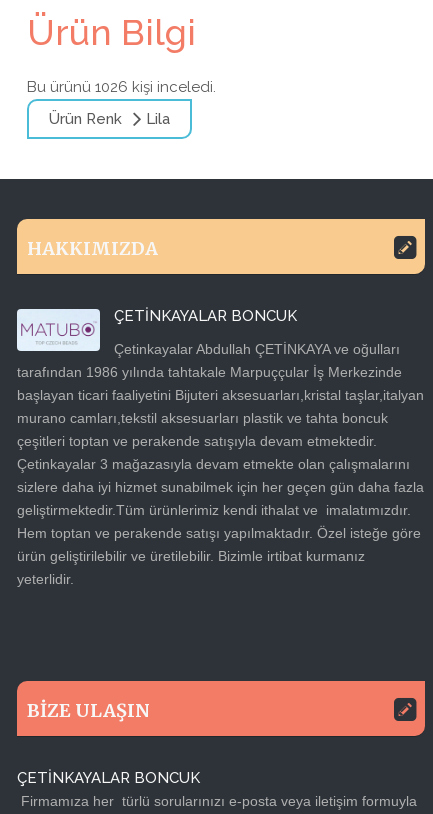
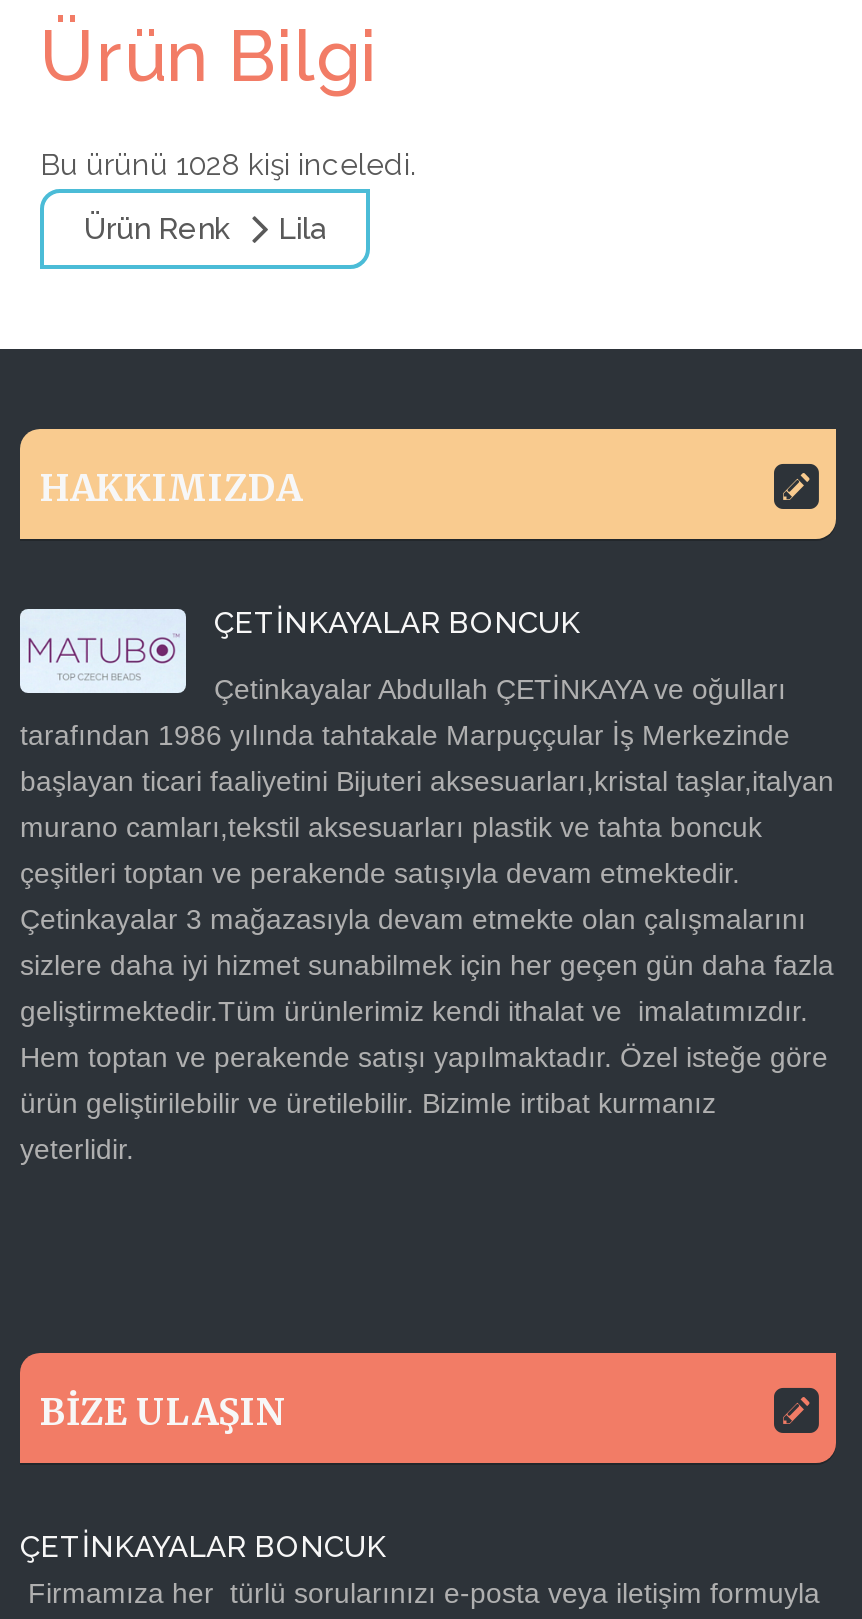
[27,78,216,96] Bu ürünü 1026 kişi inceledi. -> [40,147,416,183] Bu ürünü 1028 kişi inceledi.

